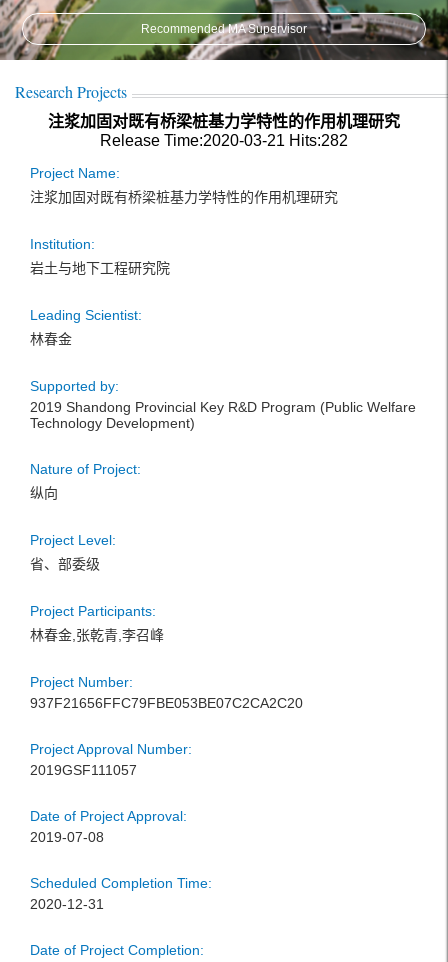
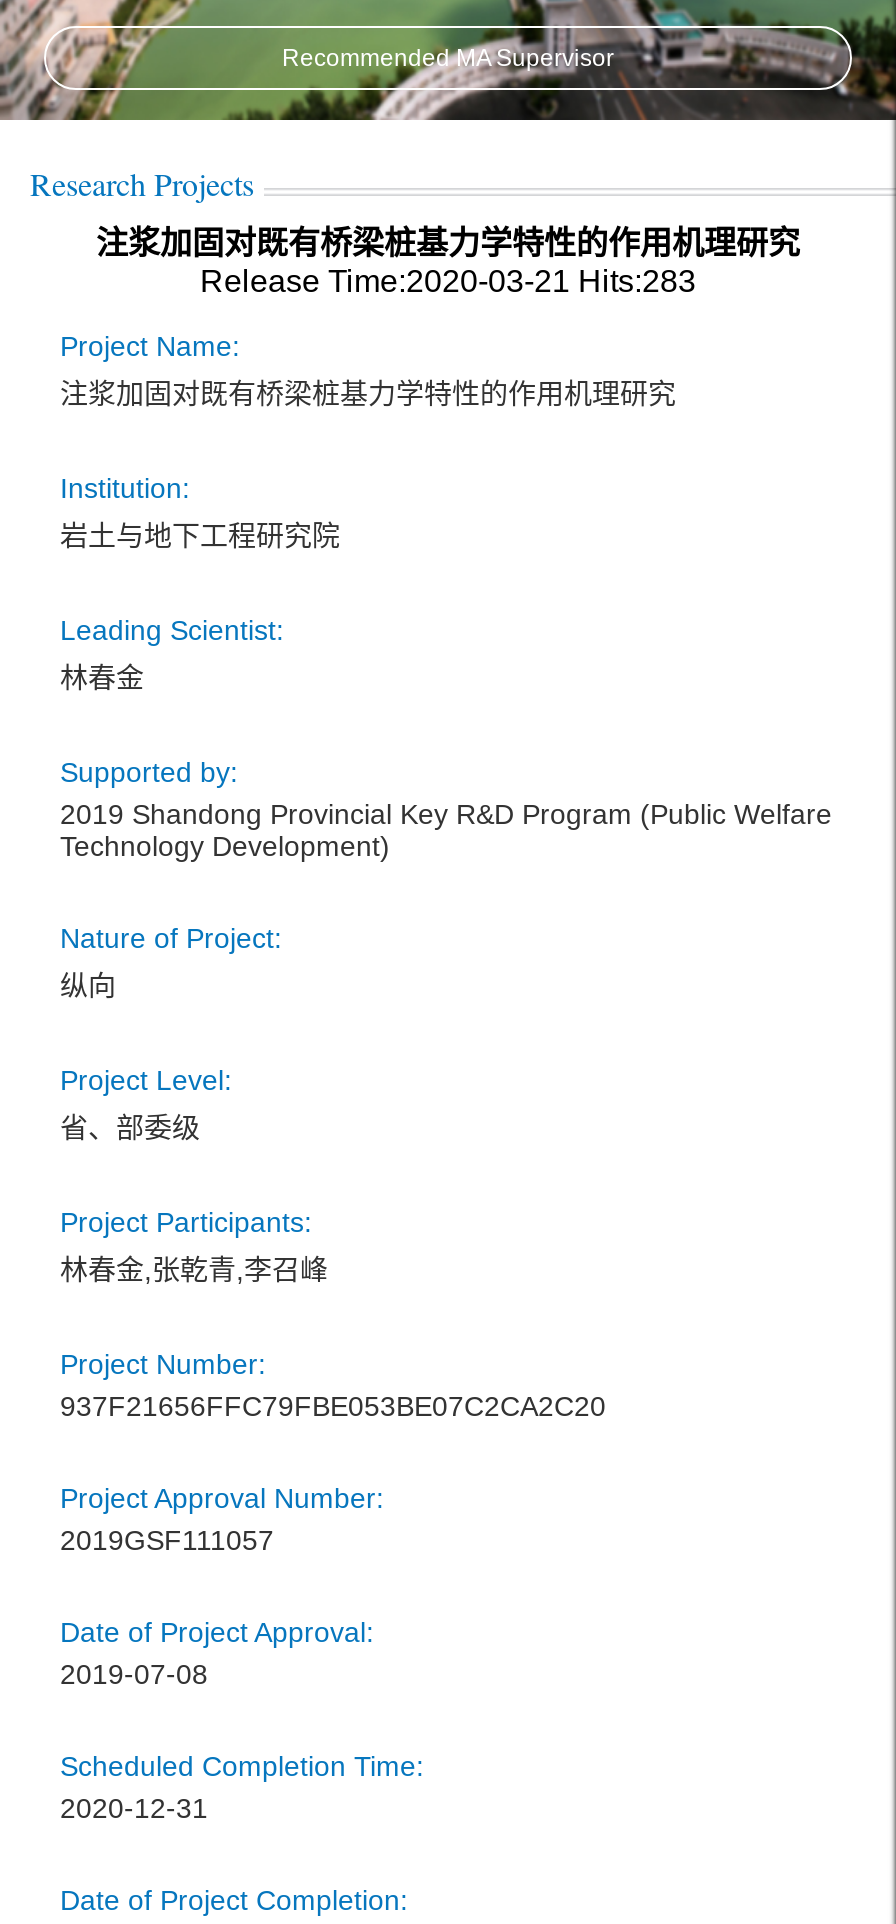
[100,132,348,149] Release Time:2020-03-21 Hits:282 -> [200,264,696,298] Release Time:2020-03-21 Hits:283

